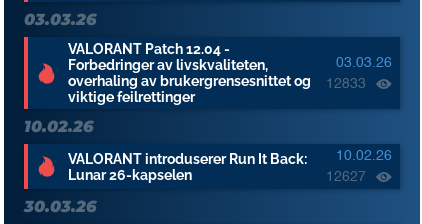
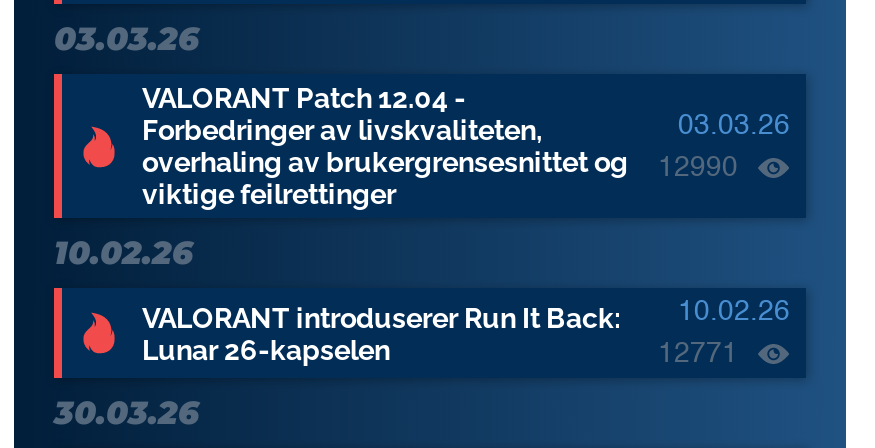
[68,73,366,90] overhaling av brukergrensesnittet og 12833 -> [142,146,738,181] overhaling av brukergrensesnittet og 12990
[326,170,366,184] 12627 -> [658,340,738,368] 12771

